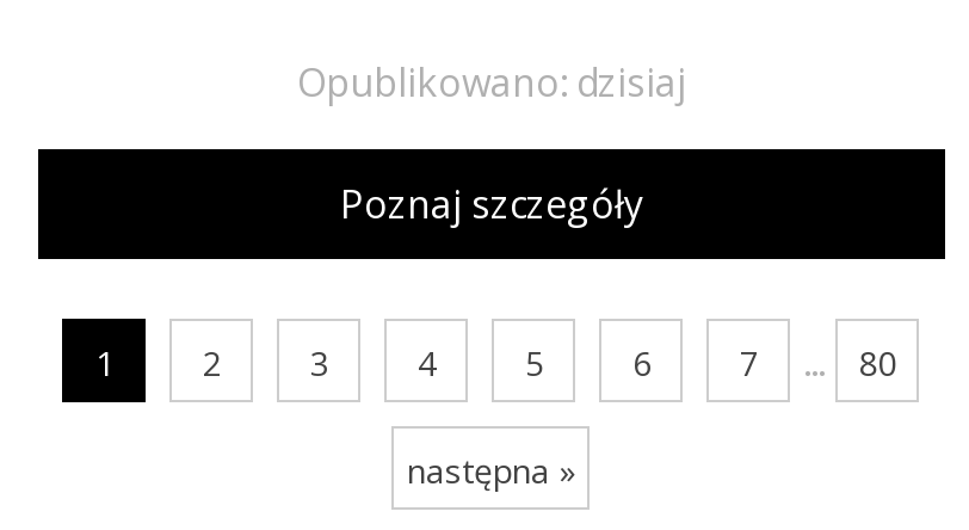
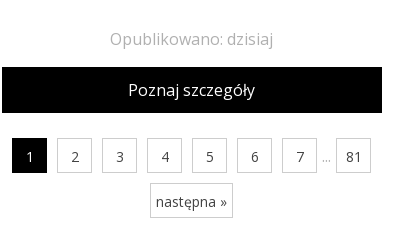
[859,340,897,386] 80 -> [346,147,362,166] 81

